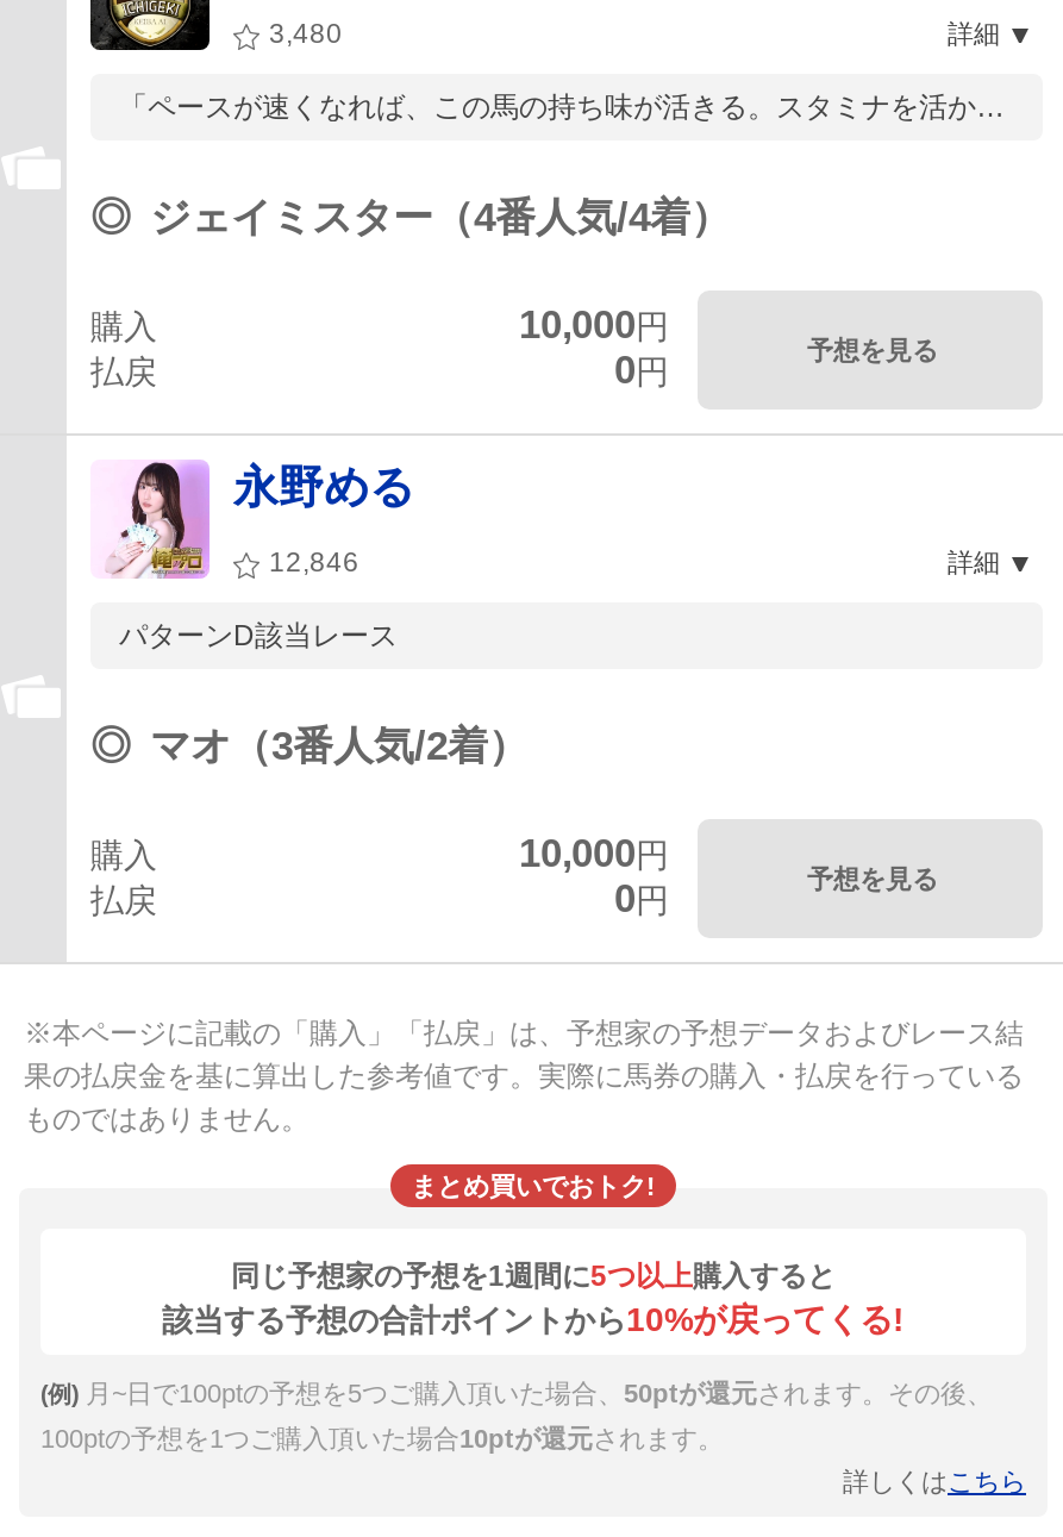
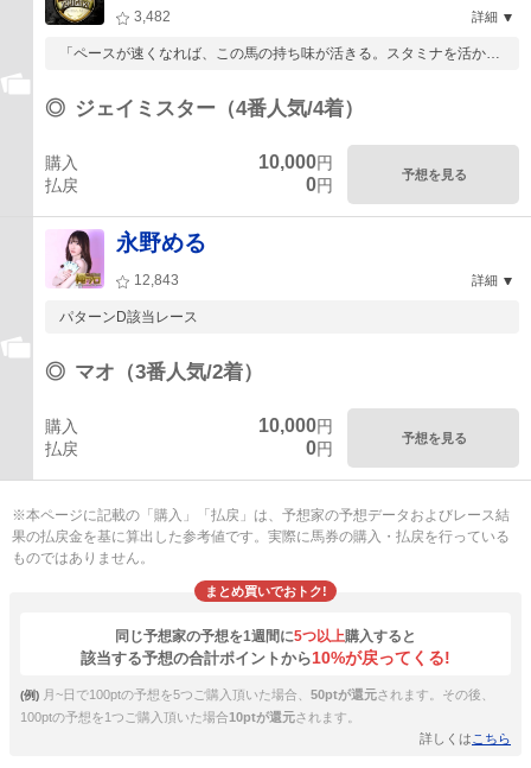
[269,19,343,48] 3,480 -> [134,9,171,24] 3,482
[269,548,359,576] 12,846 -> [134,273,179,287] 12,843

